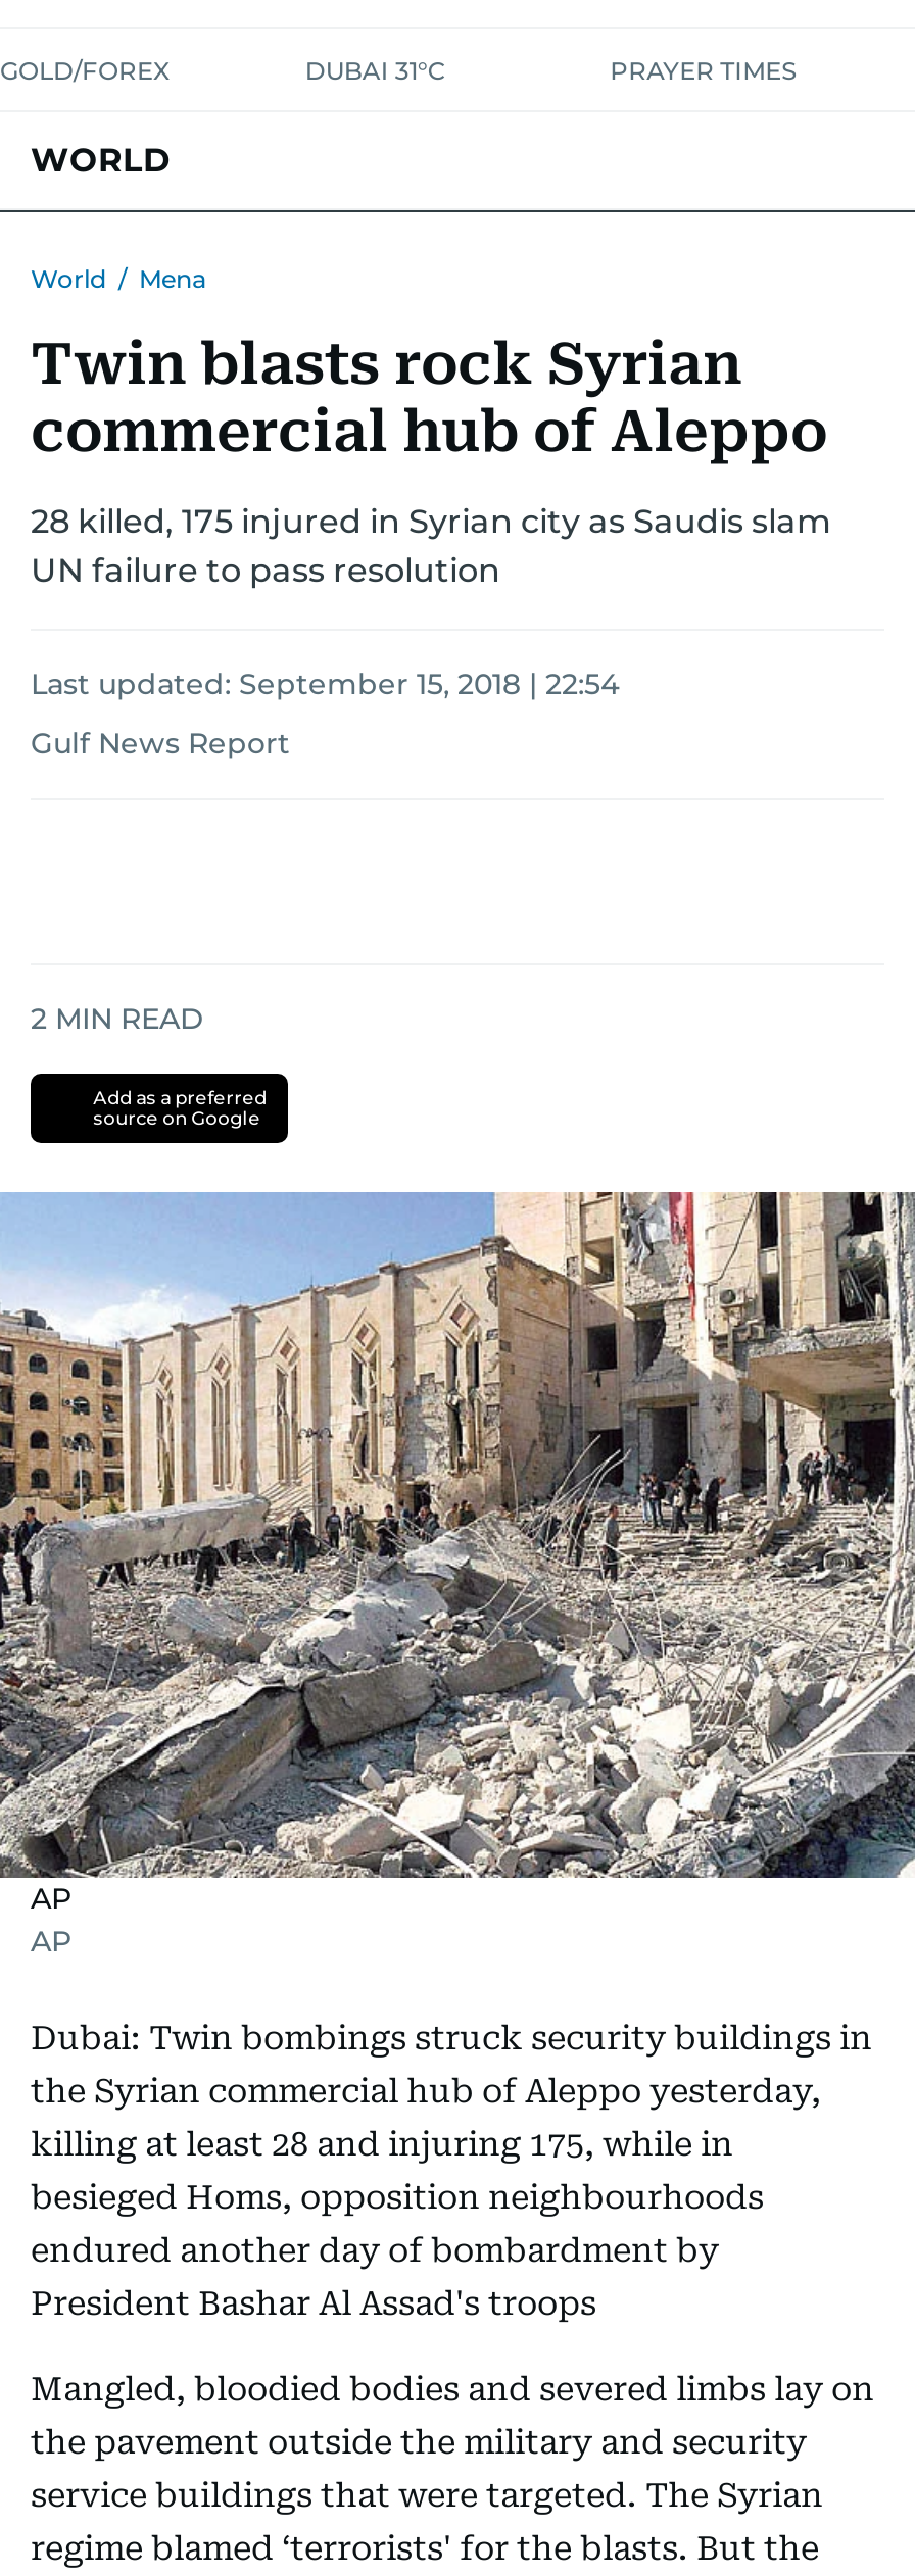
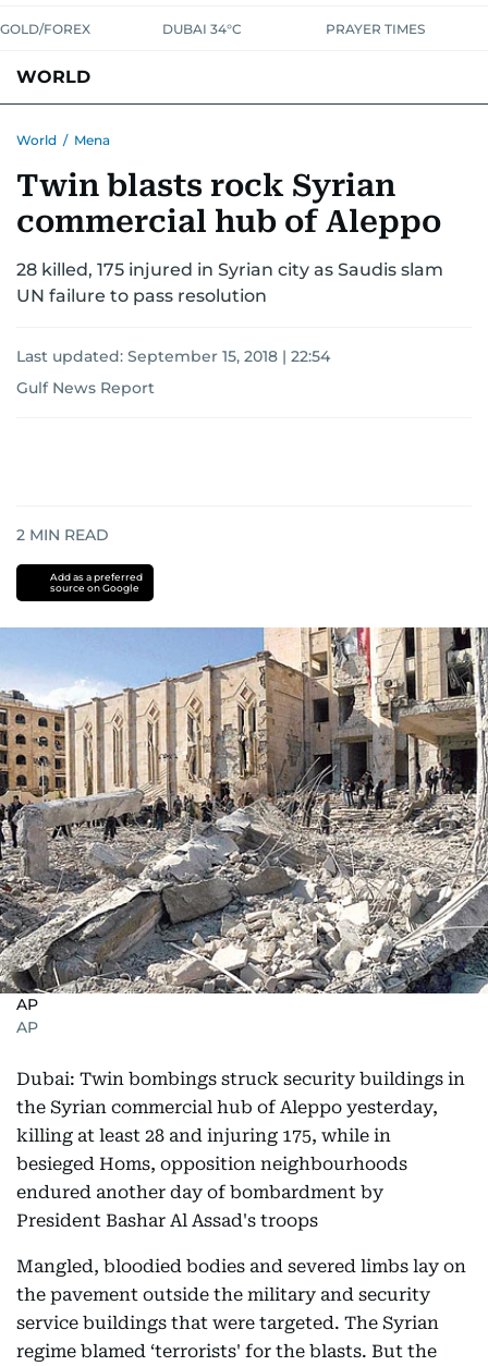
[305,55,446,86] DUBAI 31°C -> [163,21,242,37] DUBAI 34°C

